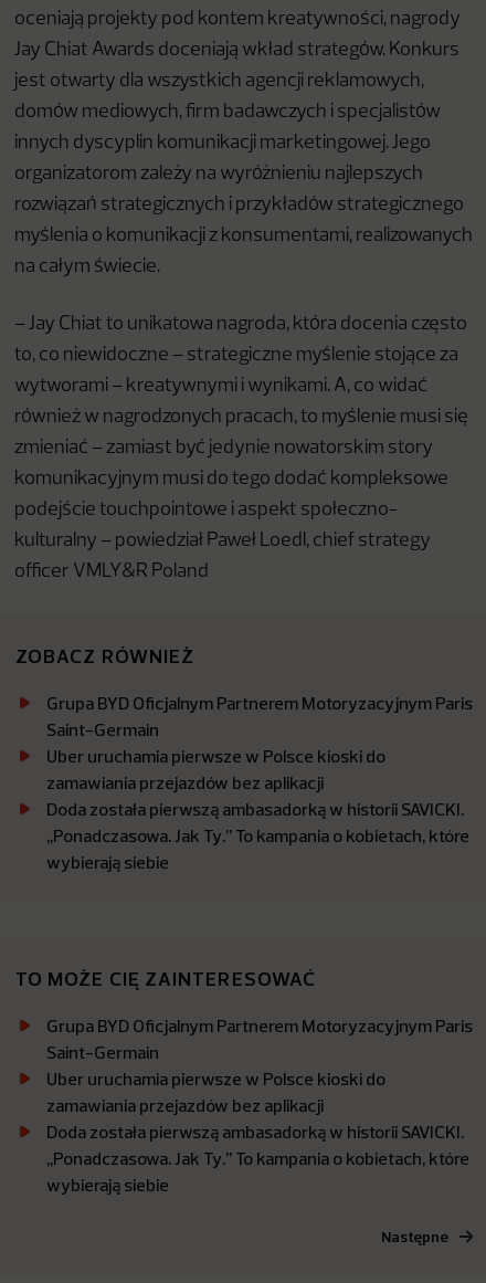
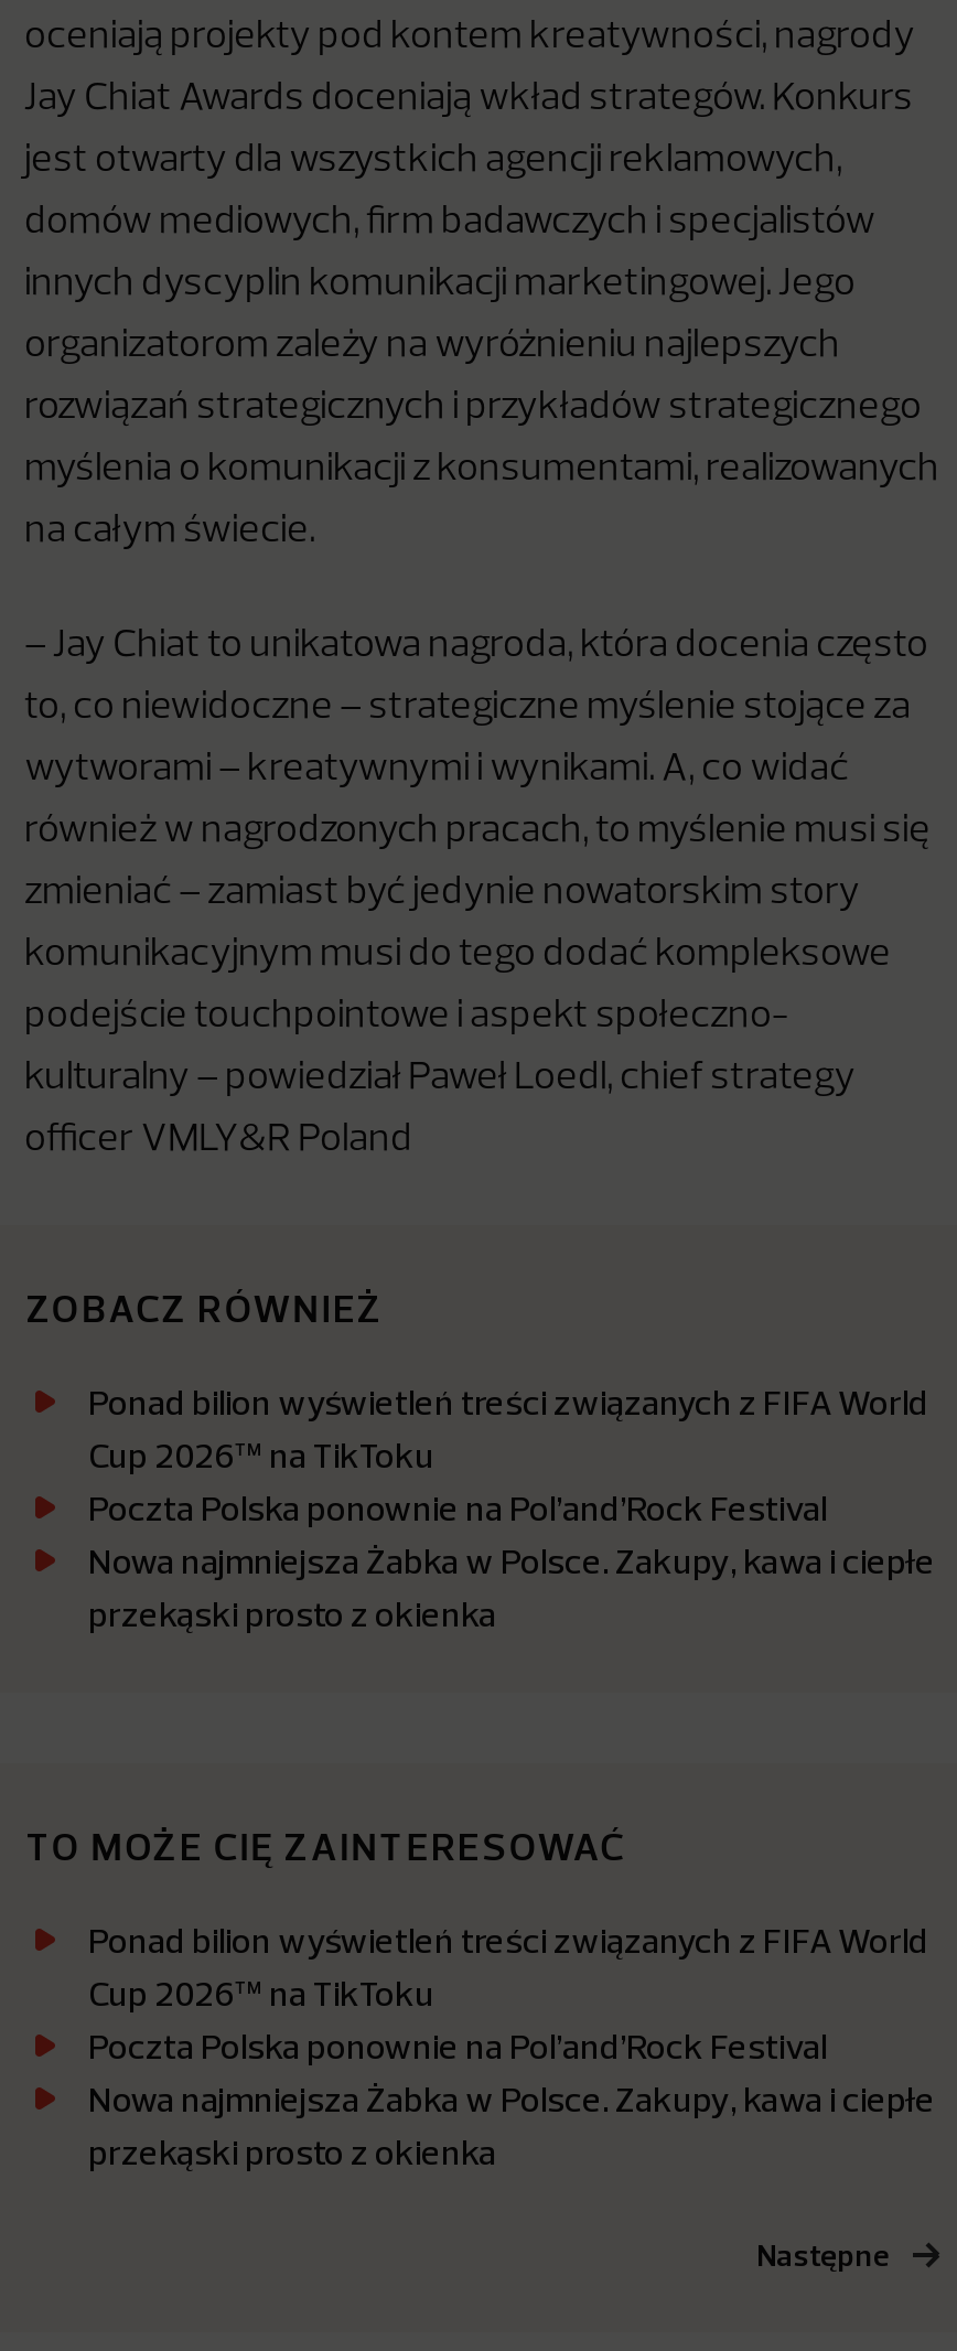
[46,692,473,873] Grupa BYD Oficjalnym Partnerem Motoryzacyjnym Paris | Saint-Germain | Uber uruchamia pierwsze w Polsce kioski do | zamawiania przejazdów bez aplikacji | Doda została pierwszą ambasadorką w historii SAVICKI. | ,,Ponadczasowa. Jak Ty.’’ To kampania o kobietach, które | wybierają siebie -> [88,1380,935,1635] Ponad bilion wyświetleń treści związanych z FIFA World | Cup 2026™ na TikToku | Poczta Polska ponownie na Pol’and’Rock Festival | Nowa najmniejsza Żabka w Polsce. Zakupy, kawa i ciepłe | przekąski prosto z okienka
[46,1014,473,1196] Grupa BYD Oficjalnym Partnerem Motoryzacyjnym Paris | Saint-Germain | Uber uruchamia pierwsze w Polsce kioski do | zamawiania przejazdów bez aplikacji | Doda została pierwszą ambasadorką w historii SAVICKI. | ,,Ponadczasowa. Jak Ty.’’ To kampania o kobietach, które | wybierają siebie -> [88,1918,935,2173] Ponad bilion wyświetleń treści związanych z FIFA World | Cup 2026™ na TikToku | Poczta Polska ponownie na Pol’and’Rock Festival | Nowa najmniejsza Żabka w Polsce. Zakupy, kawa i ciepłe | przekąski prosto z okienka

